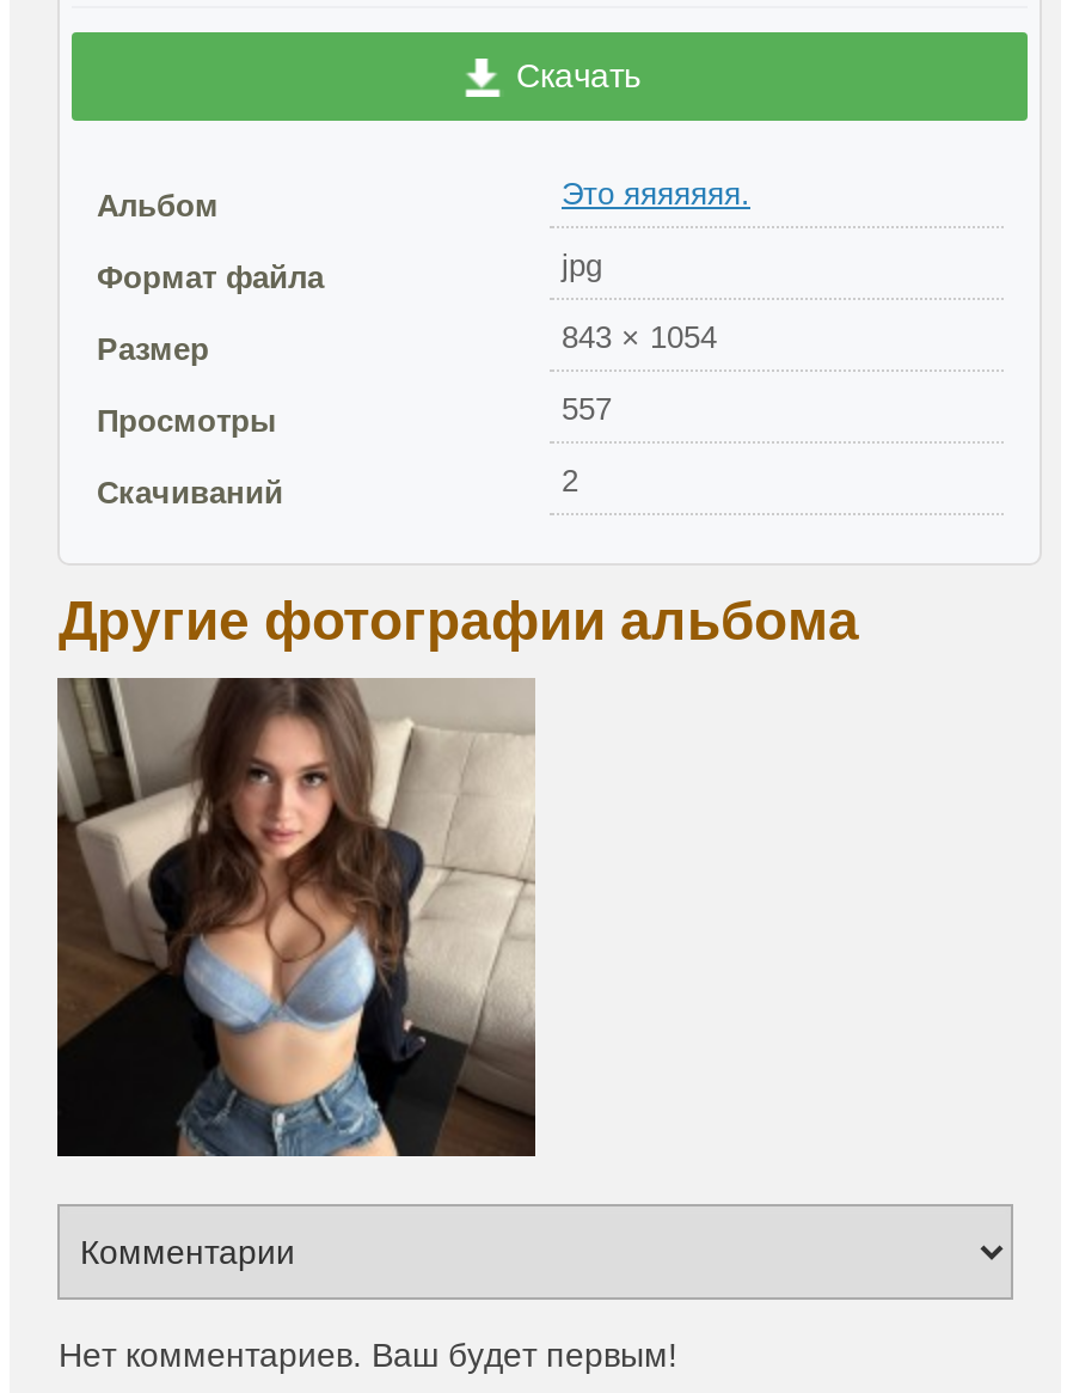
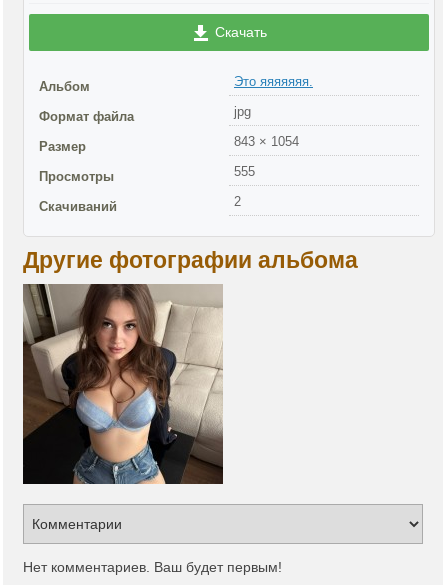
[562,392,612,428] 557 -> [234,164,255,179] 555

